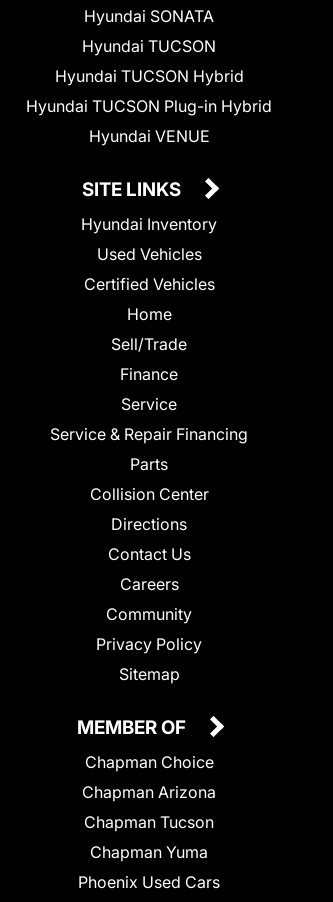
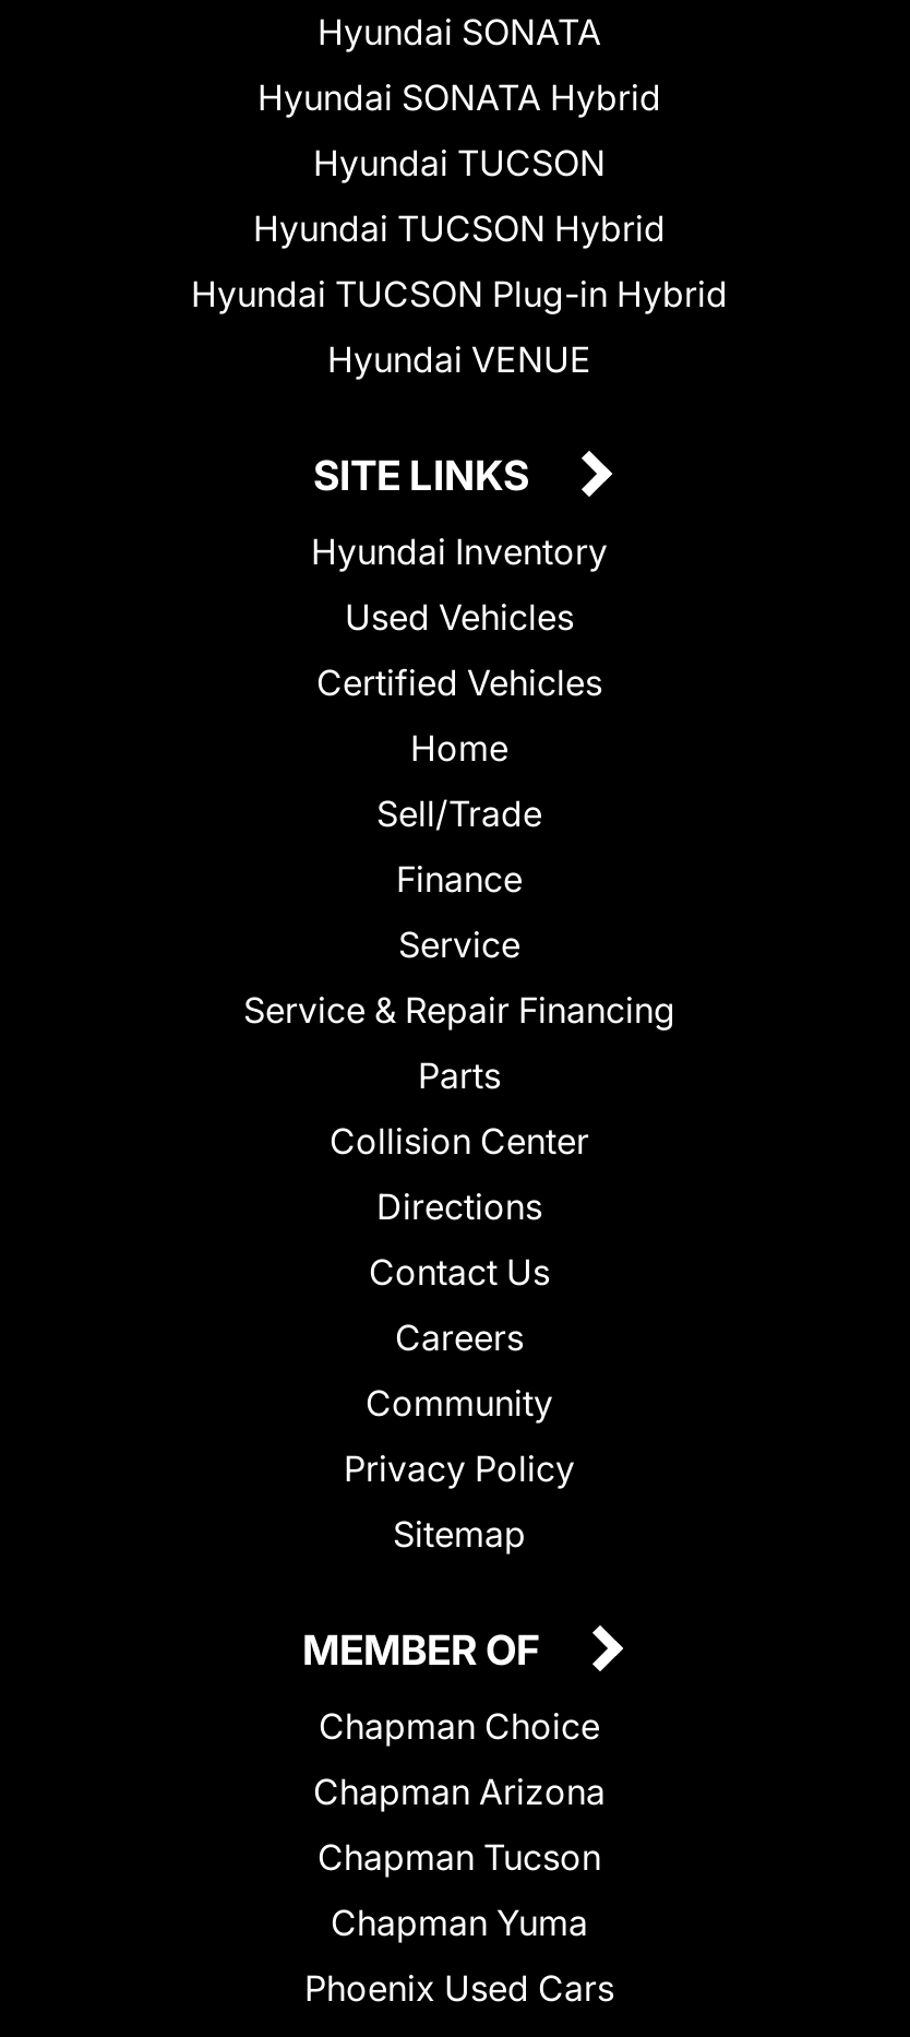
none -> [258,75,661,119] Hyundai SONATA Hybrid

